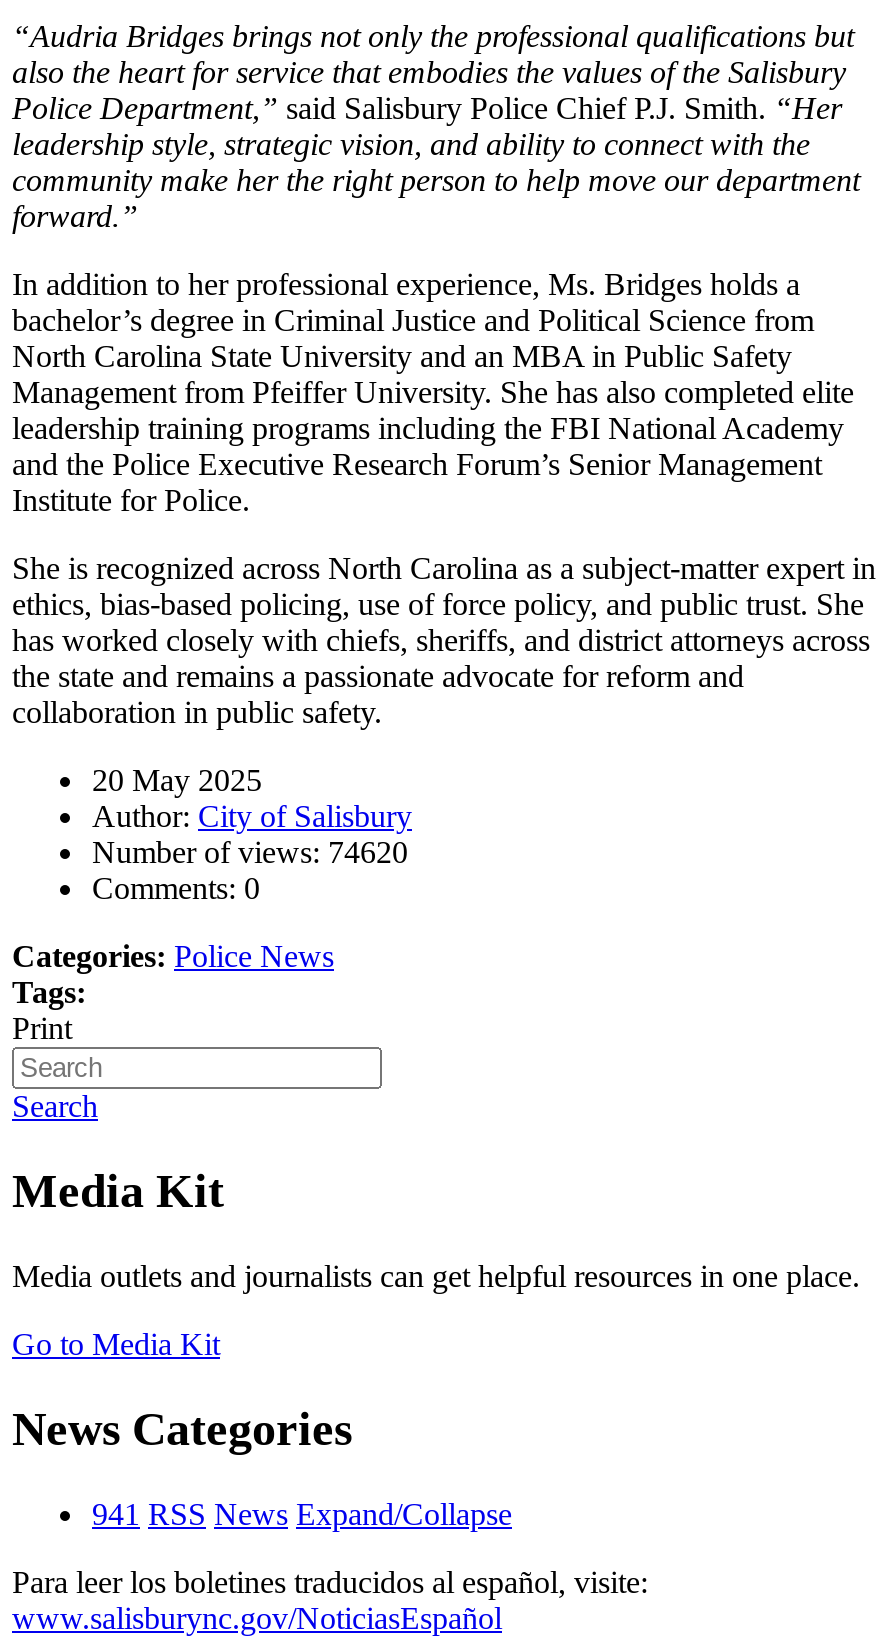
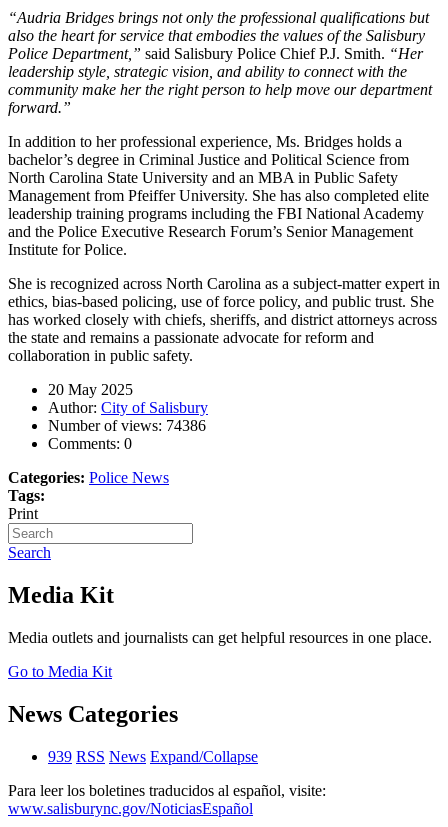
[92,836,408,870] Number of views: 74620 -> [48,417,206,434] Number of views: 74386
[92,1497,512,1531] 941 RSS News Expand/Collapse -> [48,748,258,765] 939 RSS News Expand/Collapse

